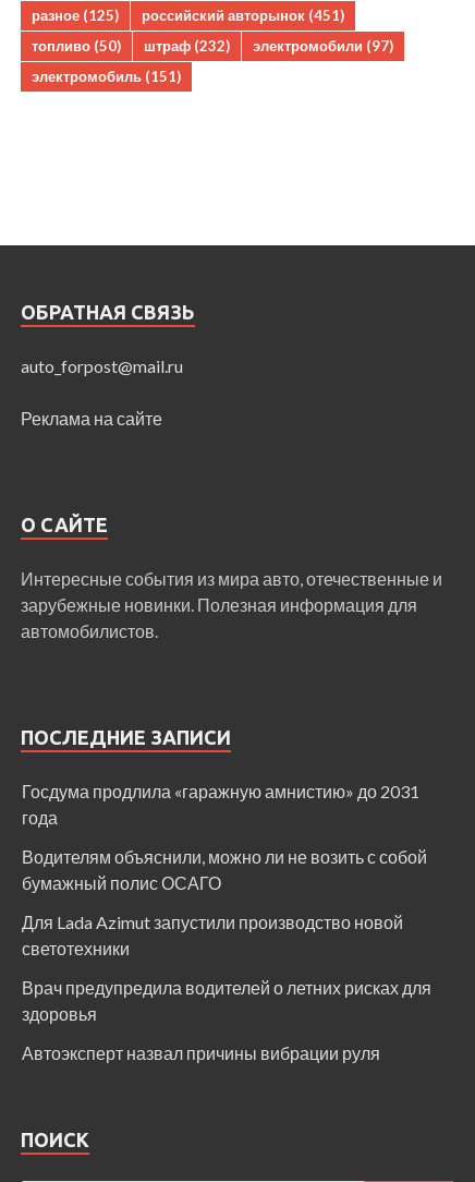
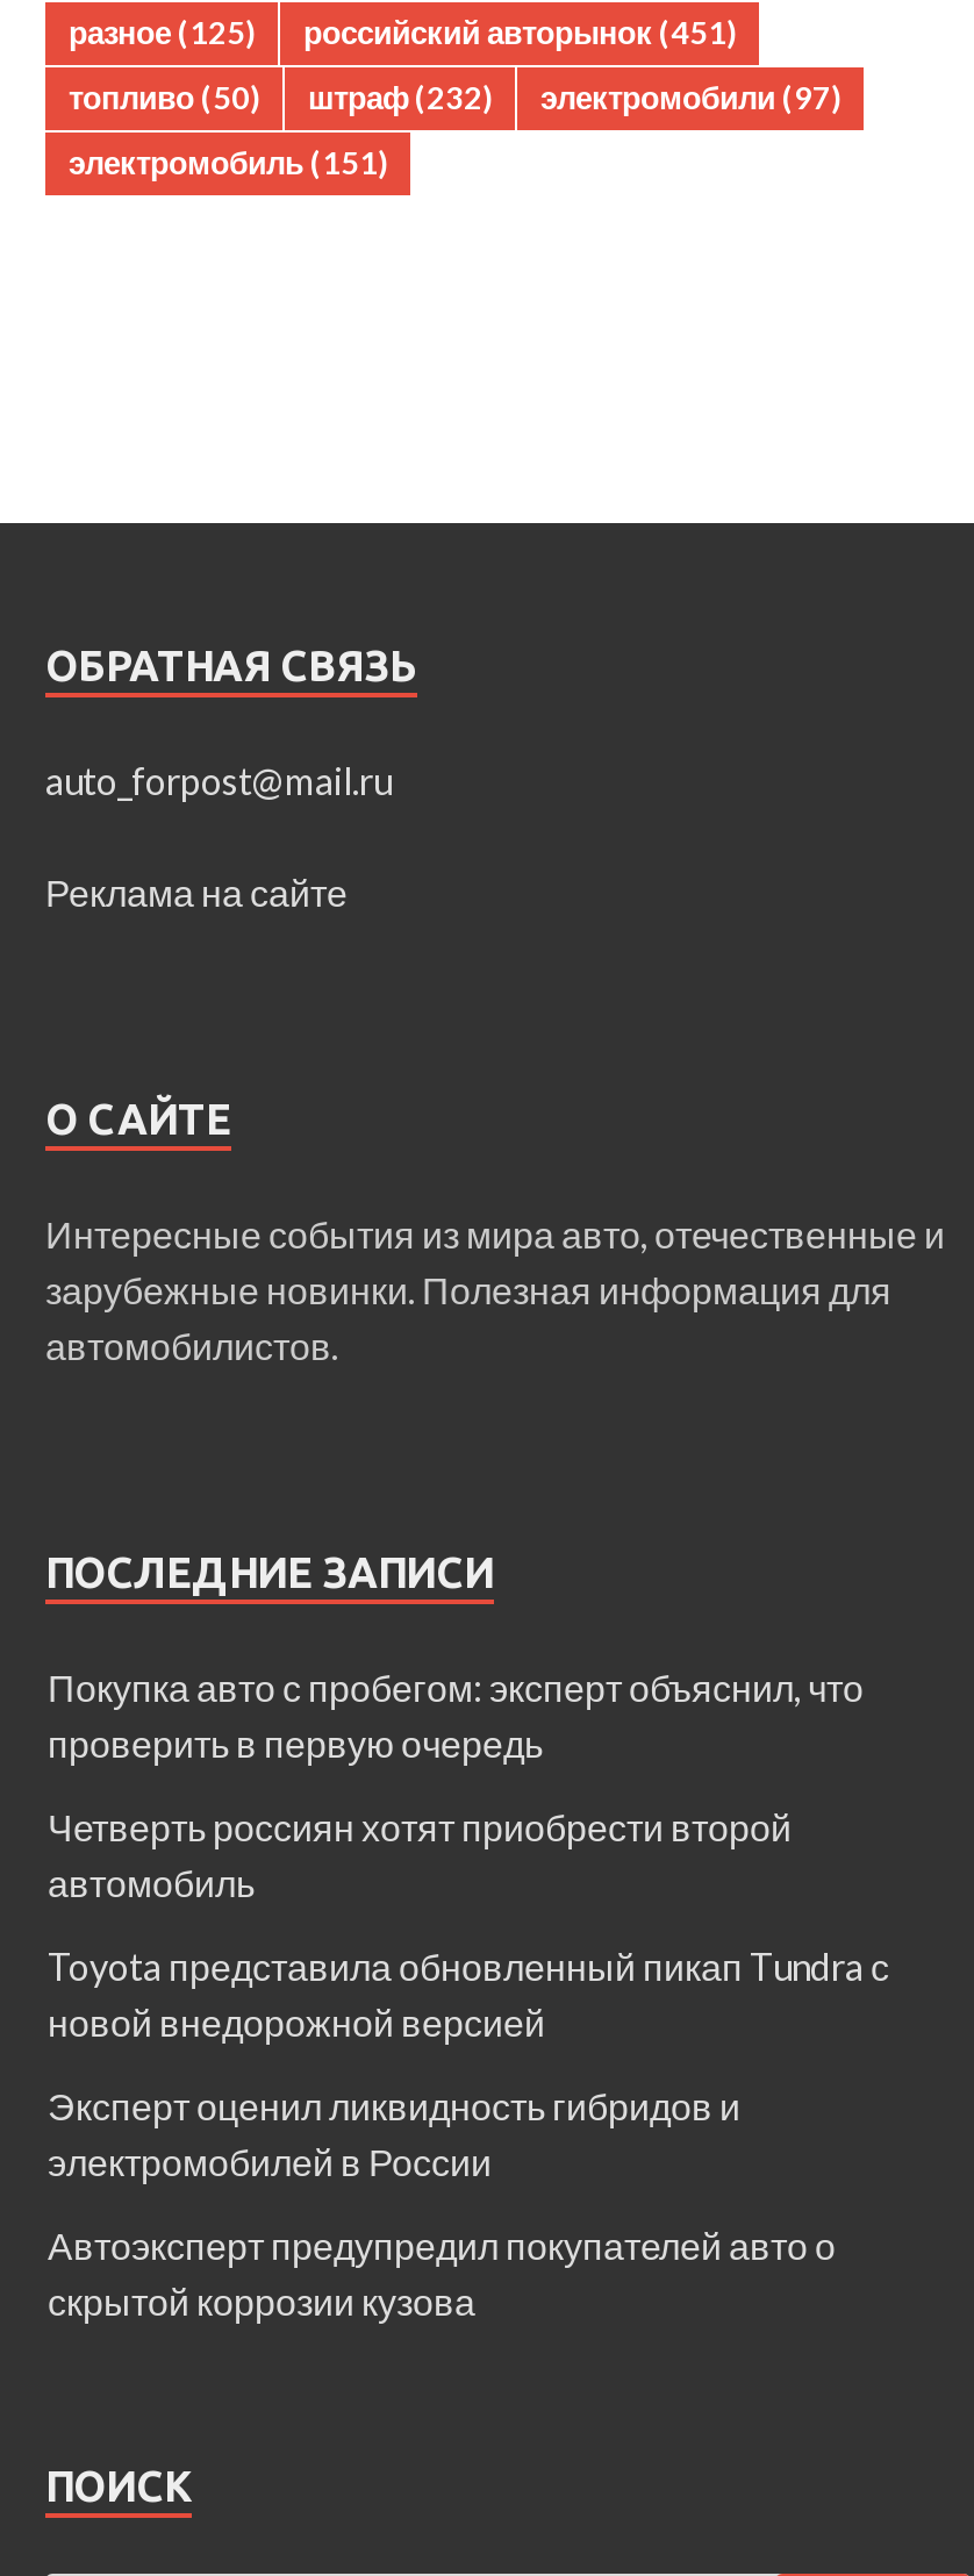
[22,781,419,828] Госдума продлила «гаражную амнистию» до 2031 | года -> [48,1666,864,1766] Покупка авто с пробегом: эксперт объяснил, что | проверить в первую очередь
[22,847,427,893] Водителям объяснили, можно ли не возить с собой | бумажный полис ОСАГО -> [48,1805,792,1905] Четверть россиян хотят приобрести второй | автомобиль
[22,912,403,959] Для Lada Azimut запустили производство новой | светотехники -> [48,1945,889,2045] Toyota представила обновленный пикап Tundra с | новой внедорожной версией
[22,977,431,1024] Врач предупредила водителей о летних рисках для | здоровья -> [48,2084,740,2184] Эксперт оценил ликвидность гибридов и | электромобилей в России
[22,1043,380,1064] Автоэксперт назвал причины вибрации руля -> [48,2224,836,2324] Автоэксперт предупредил покупателей авто о | скрытой коррозии кузова

